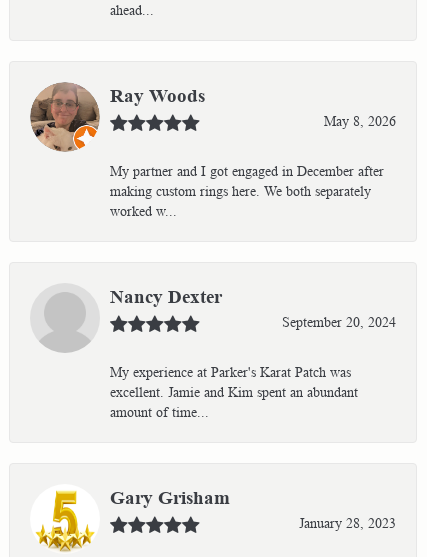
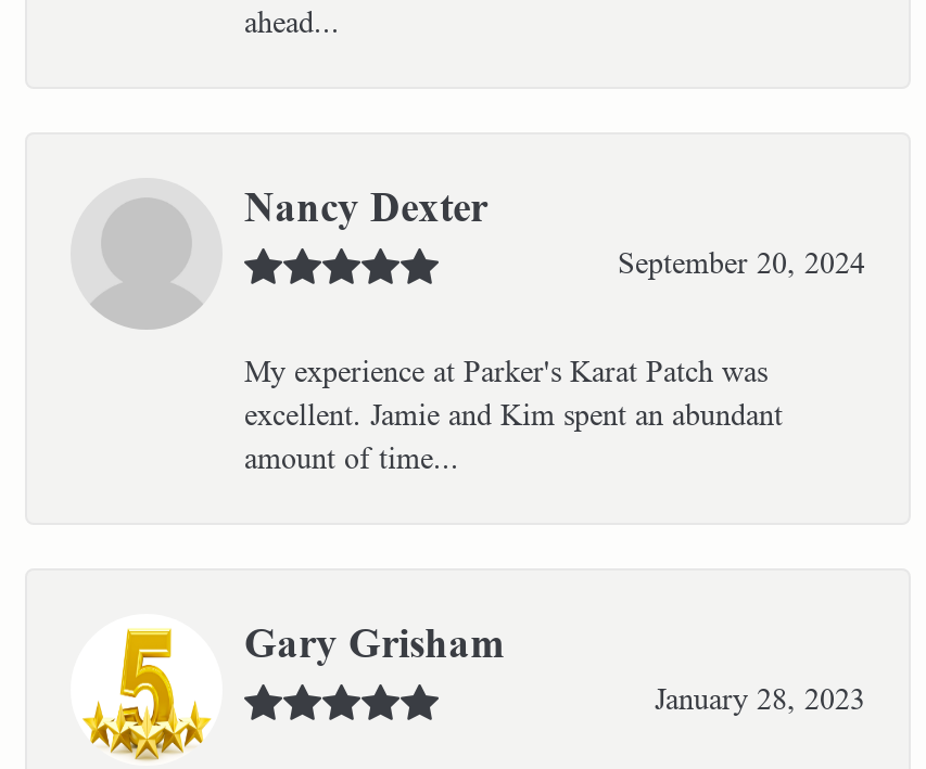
[29,82,396,219] [image] | Ray Woods | May 8, 2026 | My partner and I got engaged in December after | making custom rings here. We both separately | worked w... -> none

